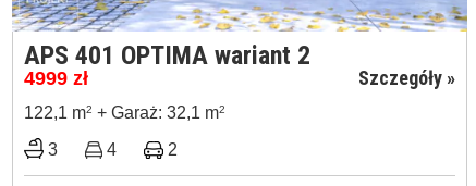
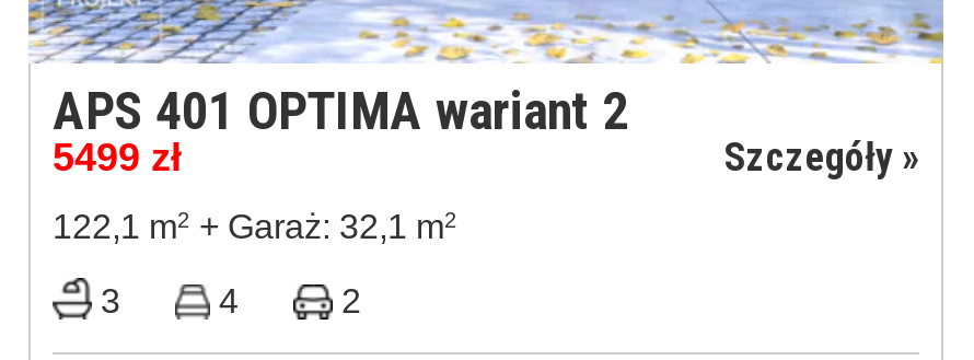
[24,67,88,89] 4999 zł -> [53,135,182,179] 5499 zł

